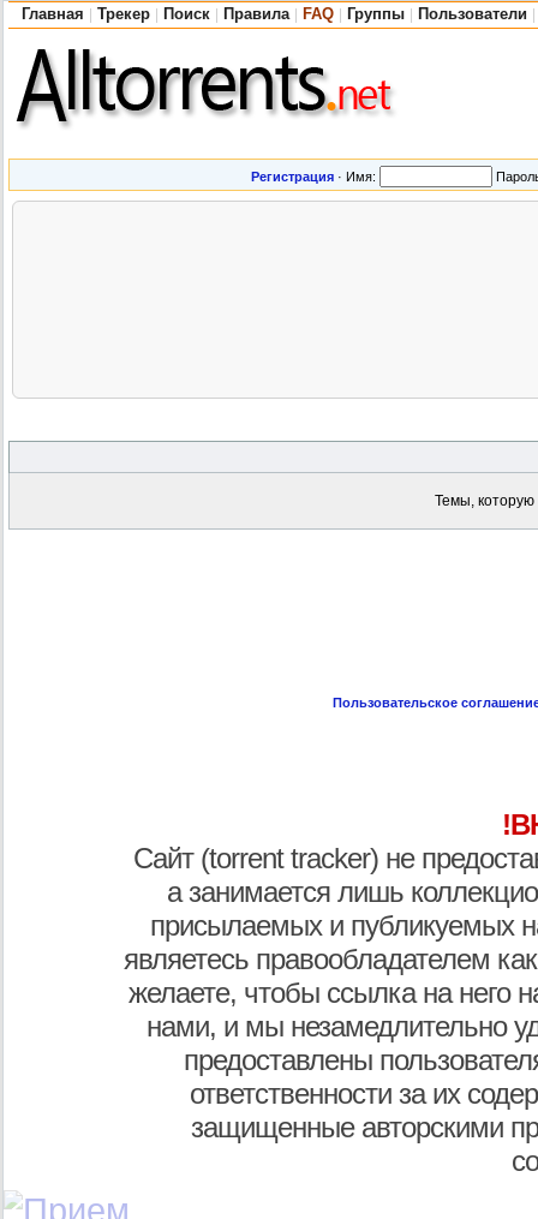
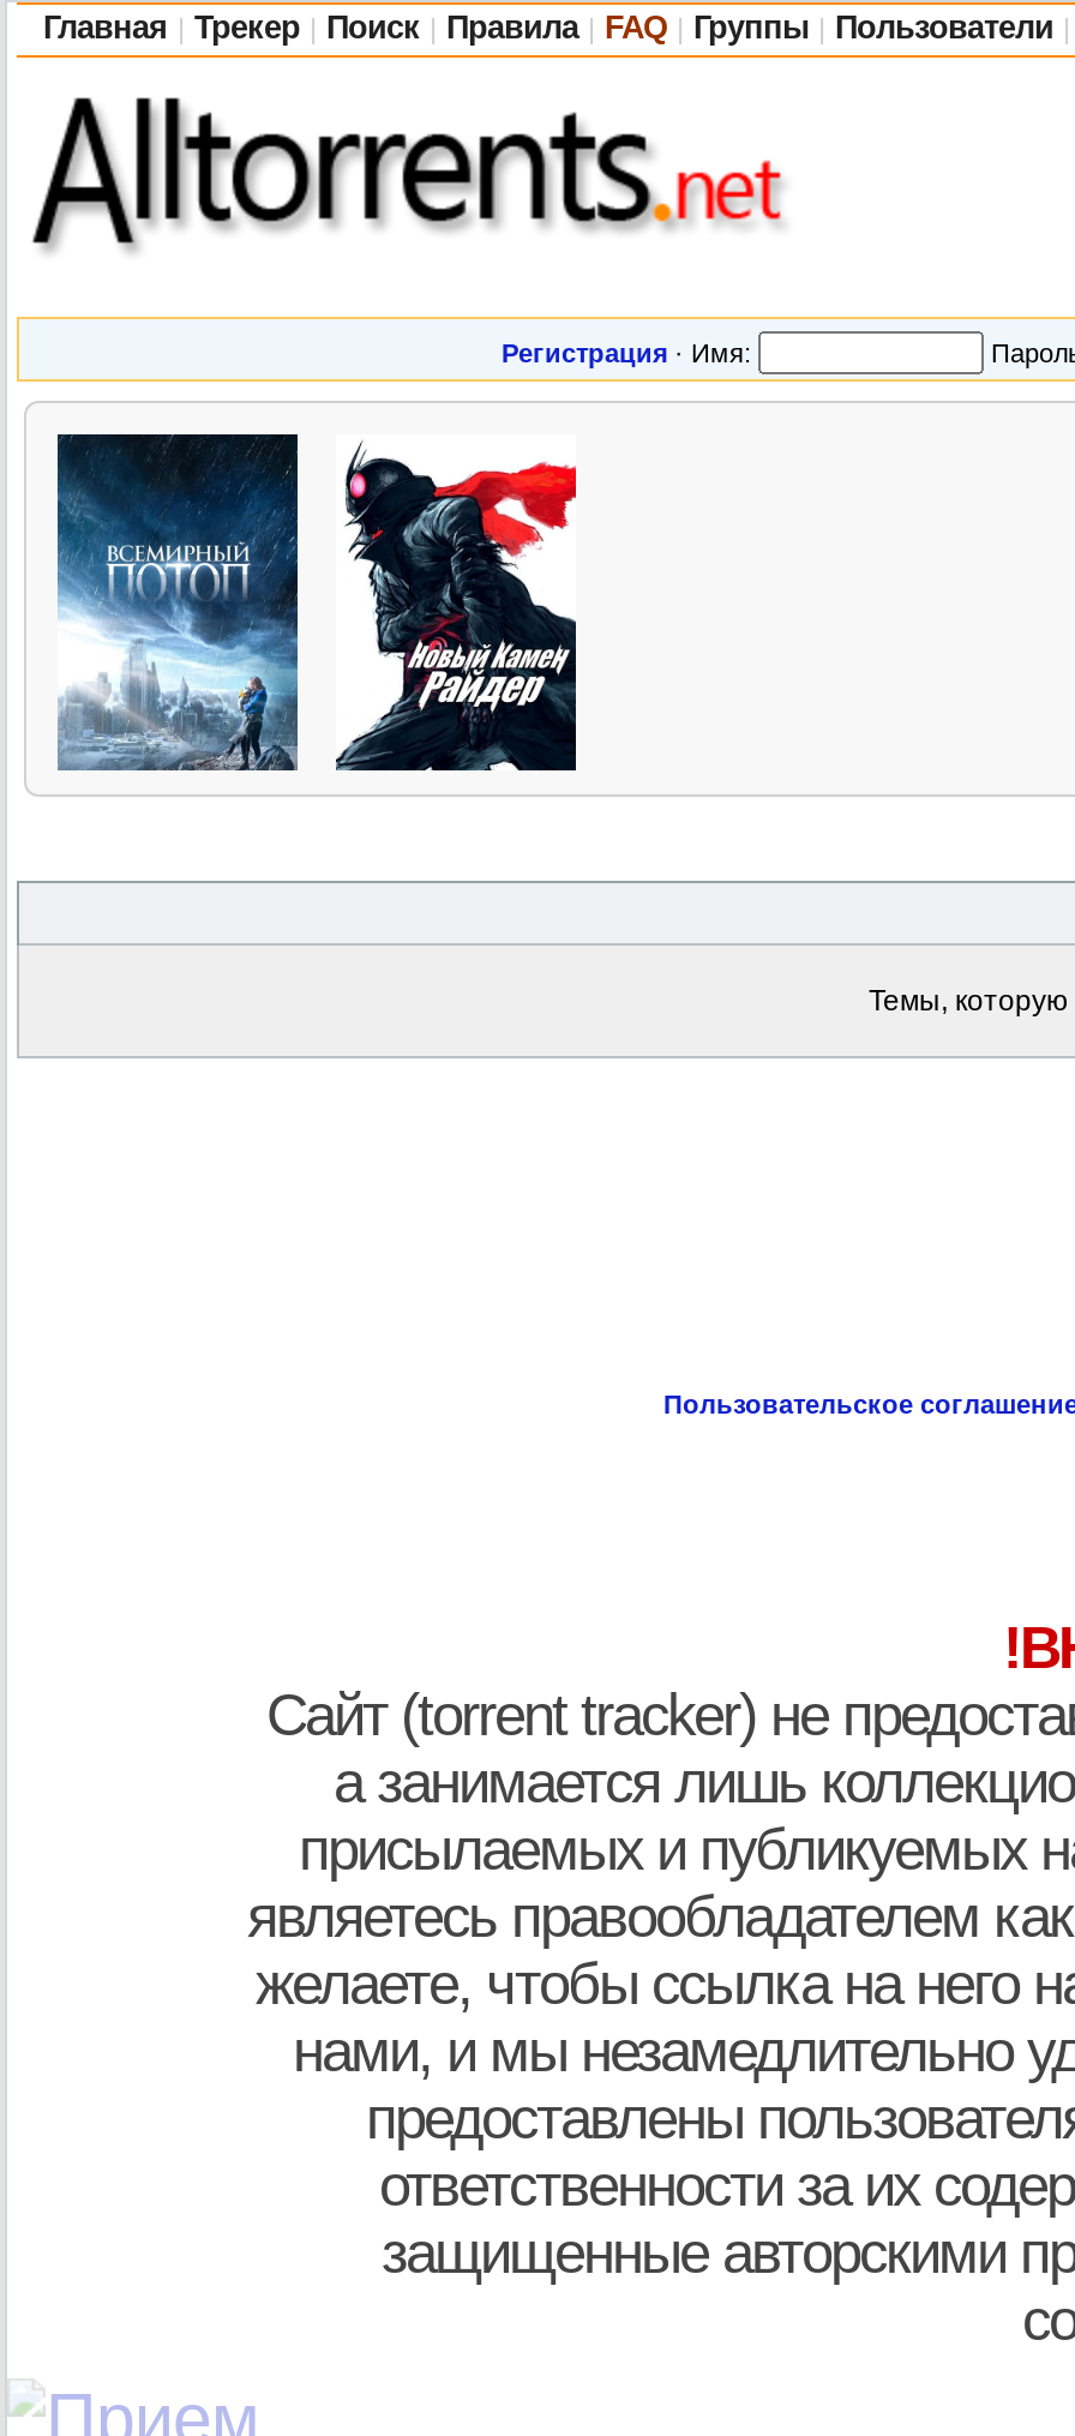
none -> [55,432,300,773] [image]
none -> [334,444,578,773] [image]

